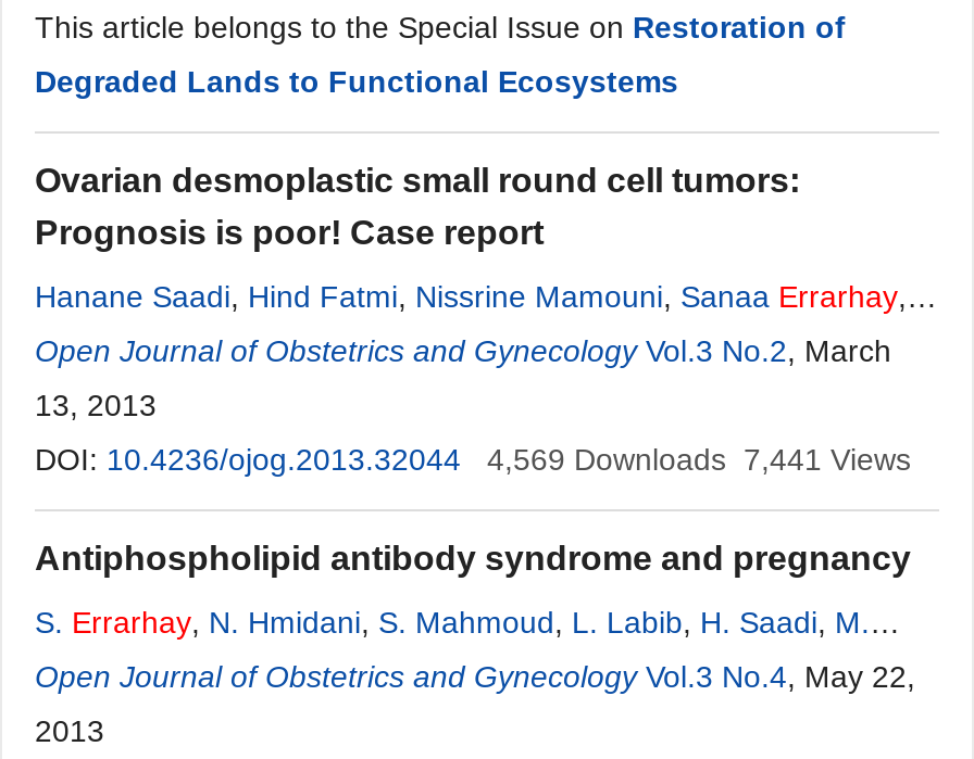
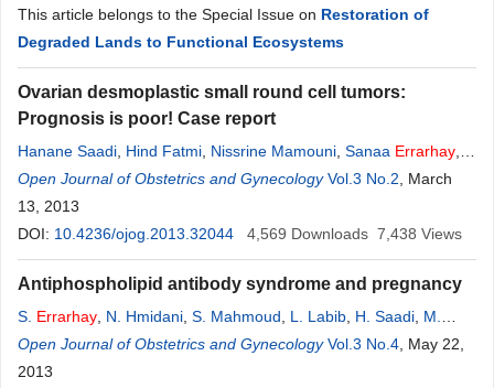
[487,442,911,477] 4,569 Downloads 7,441 Views -> [247,225,462,242] 4,569 Downloads 7,438 Views

